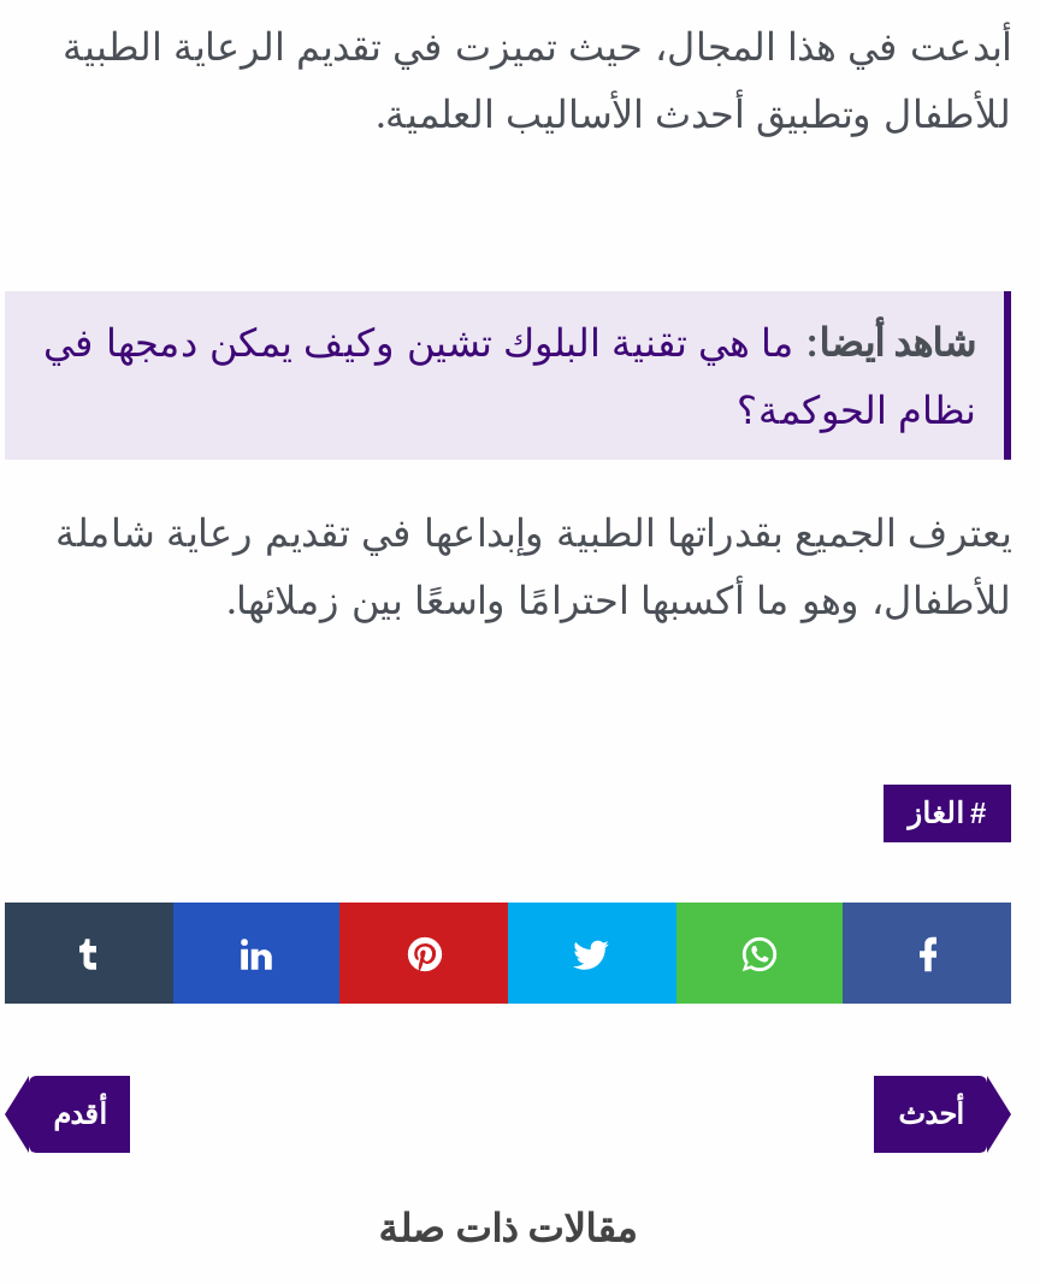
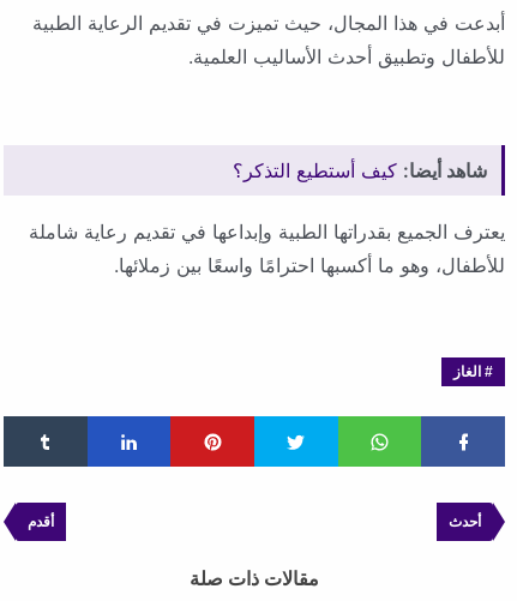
[43,318,975,433] شاهد أيضا: ما هي تقنية البلوك تشين وكيف يمكن دمجها في | نظام الحوكمة؟ -> [233,158,487,182] شاهد أيضا: كيف أستطيع التذكر؟

